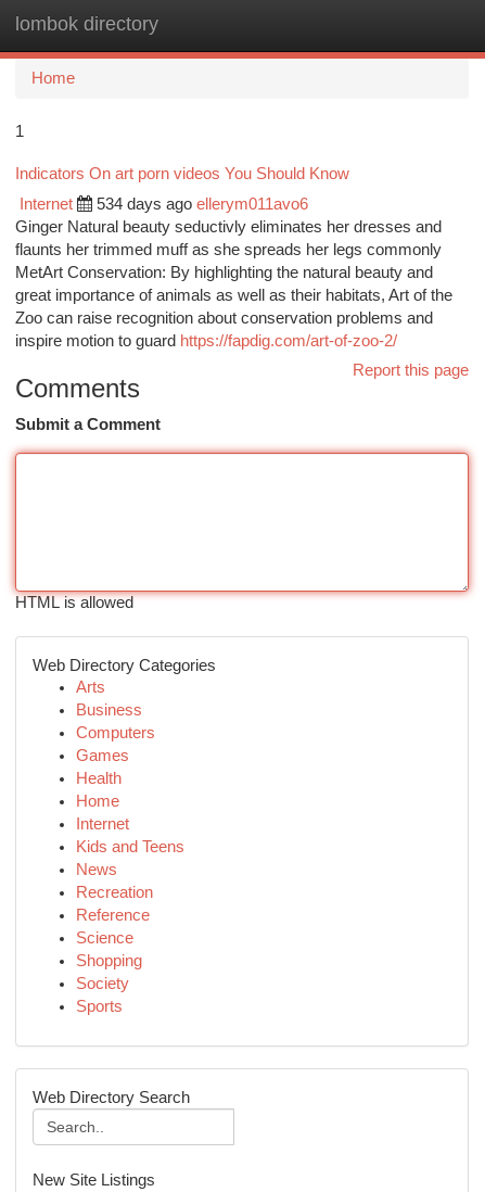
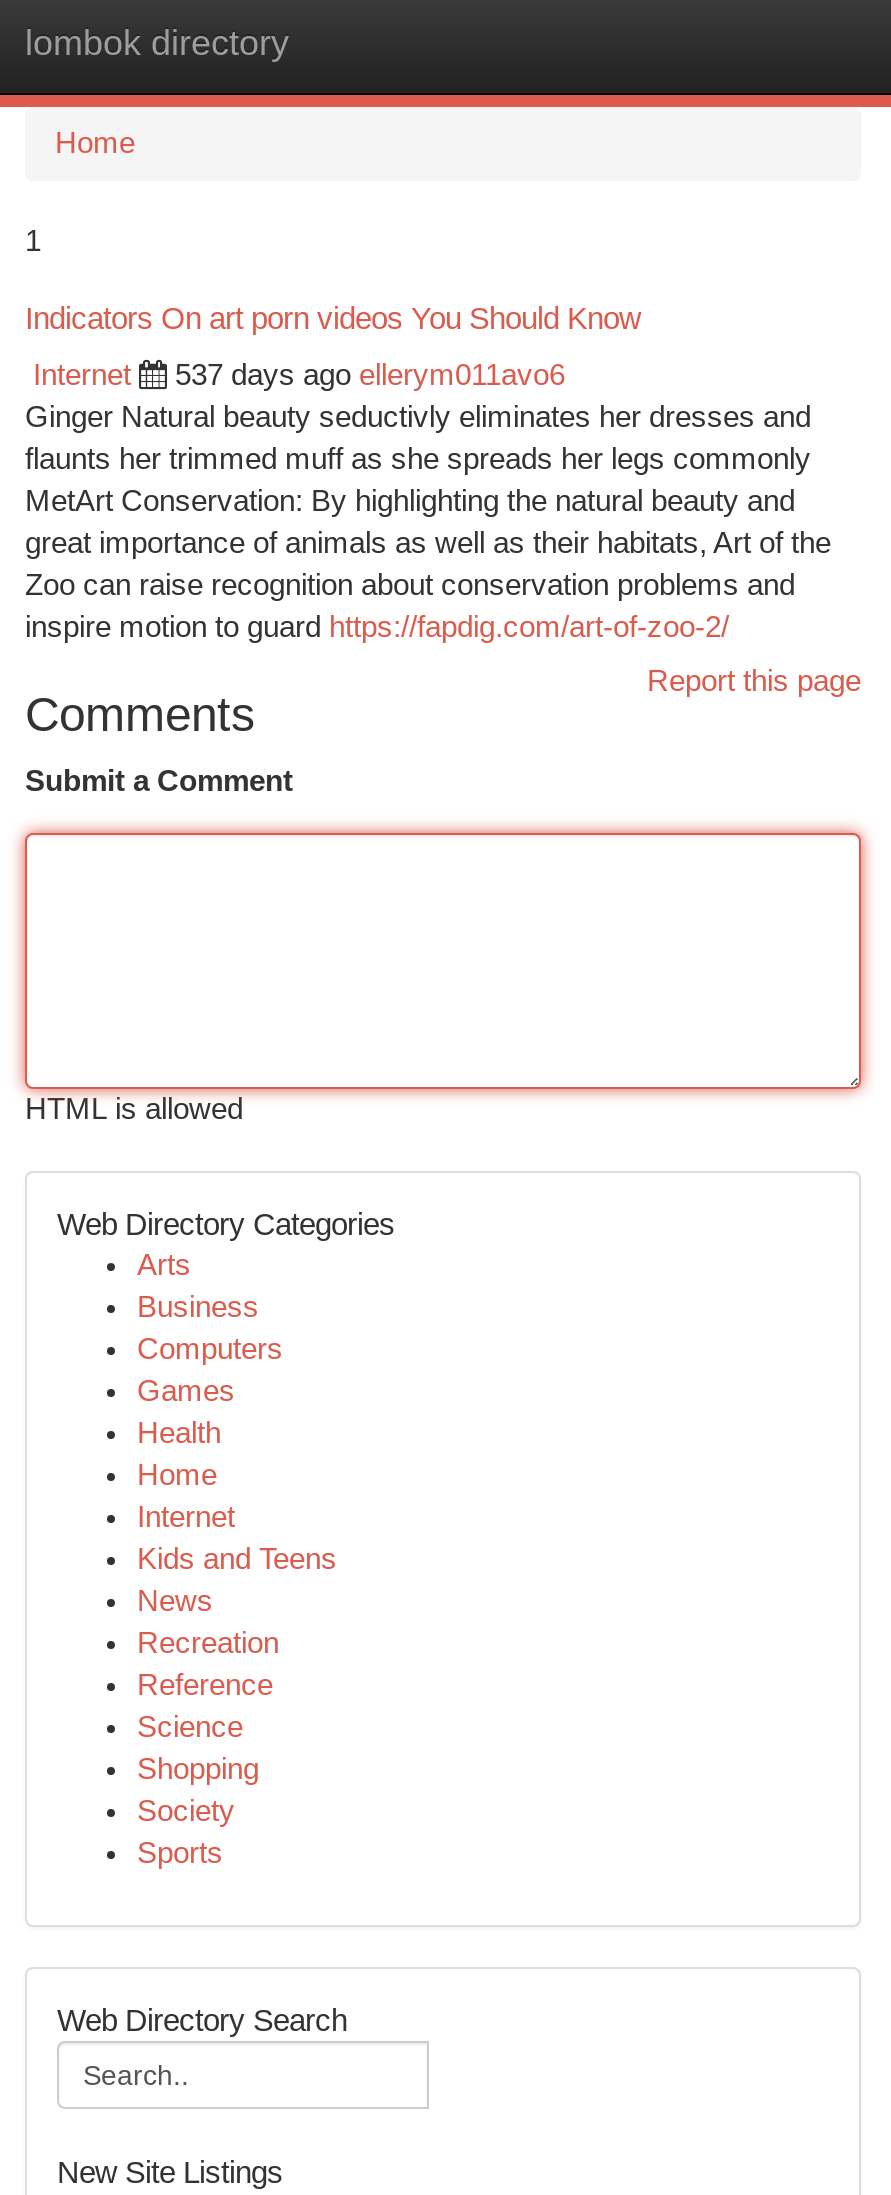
[97,195,308,213] 534 days ago ellerym011avo6 -> [175,359,565,391] 537 days ago ellerym011avo6

